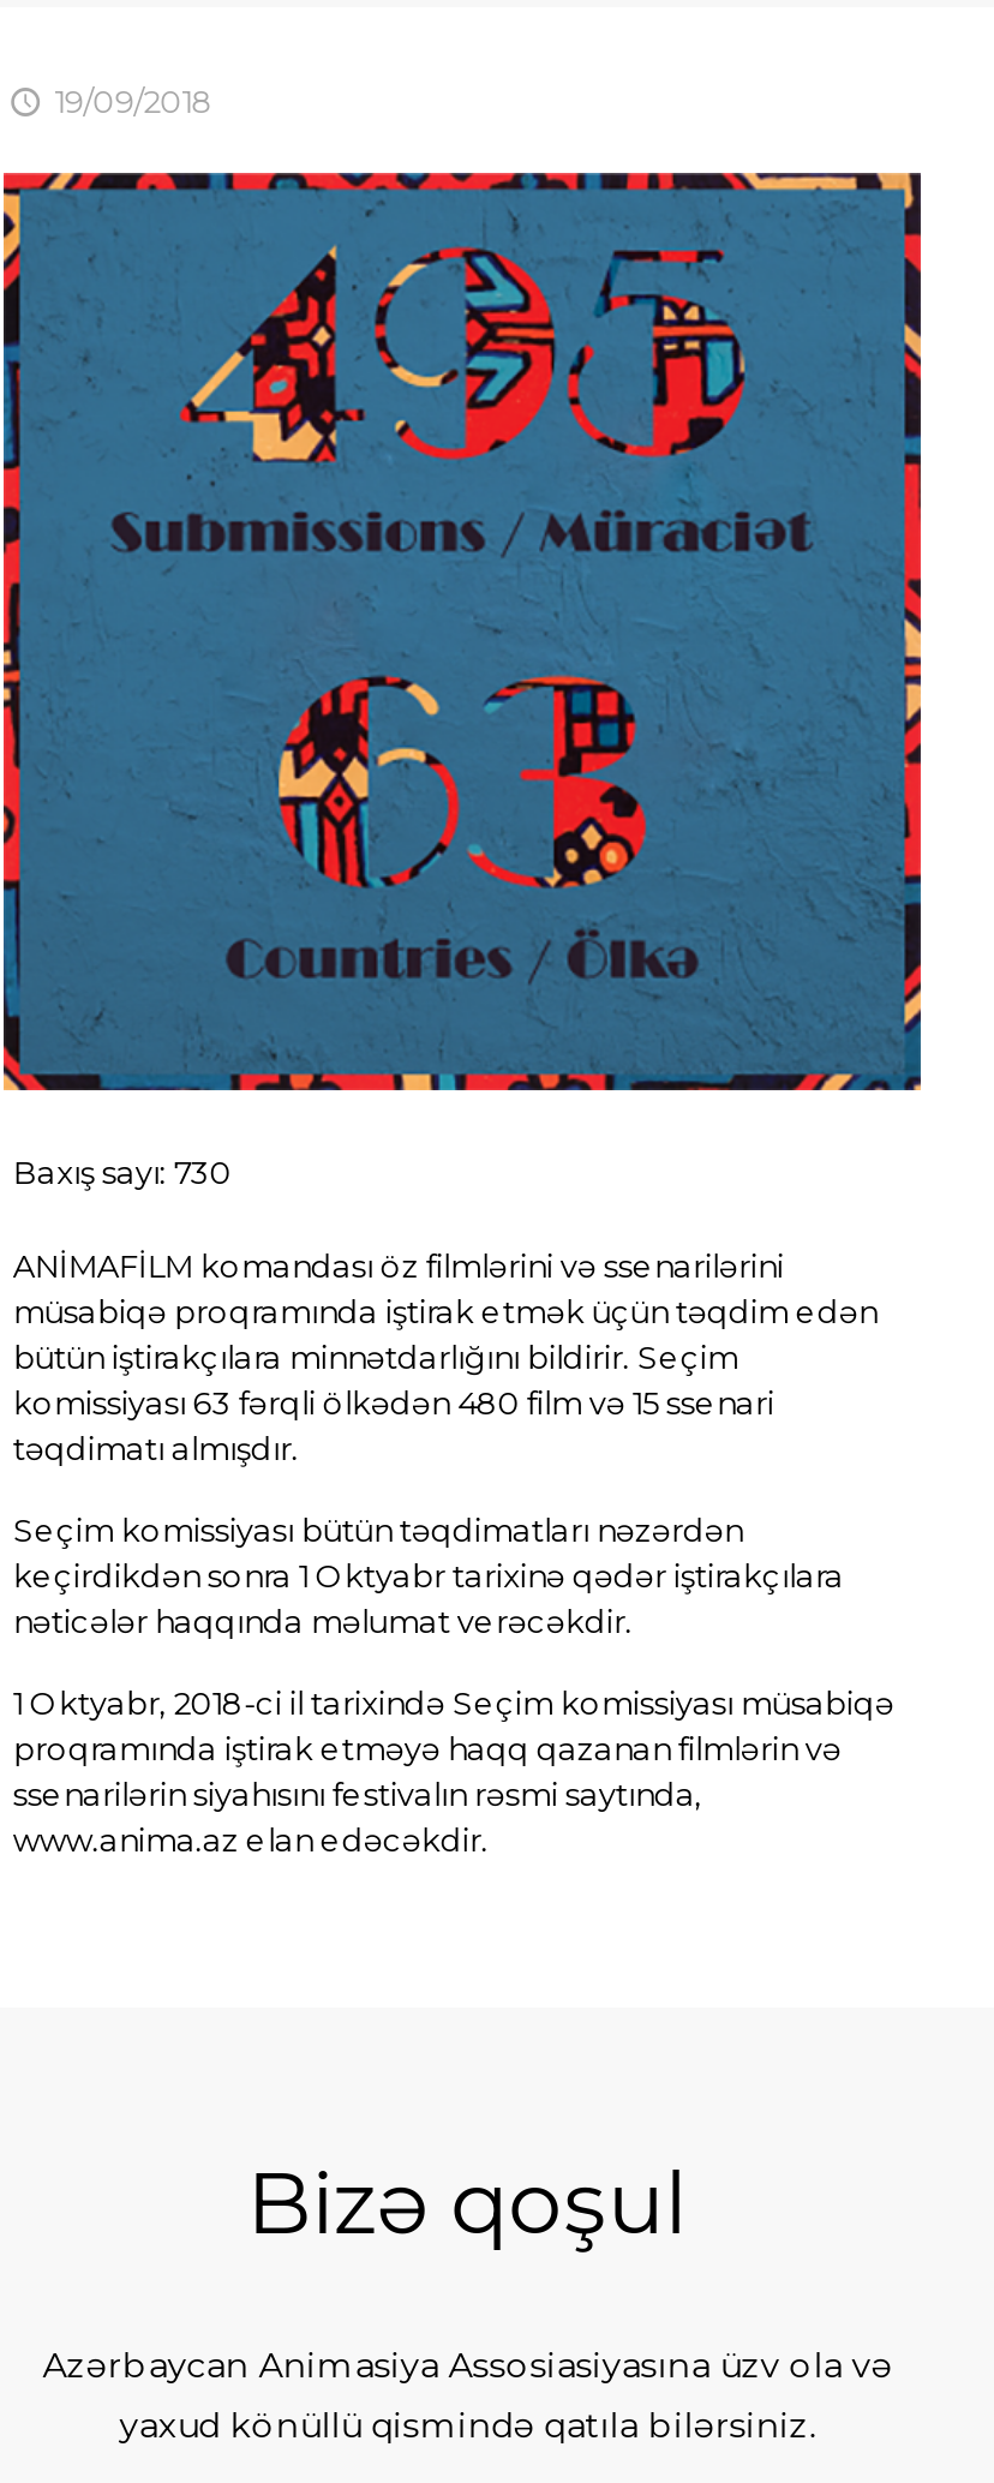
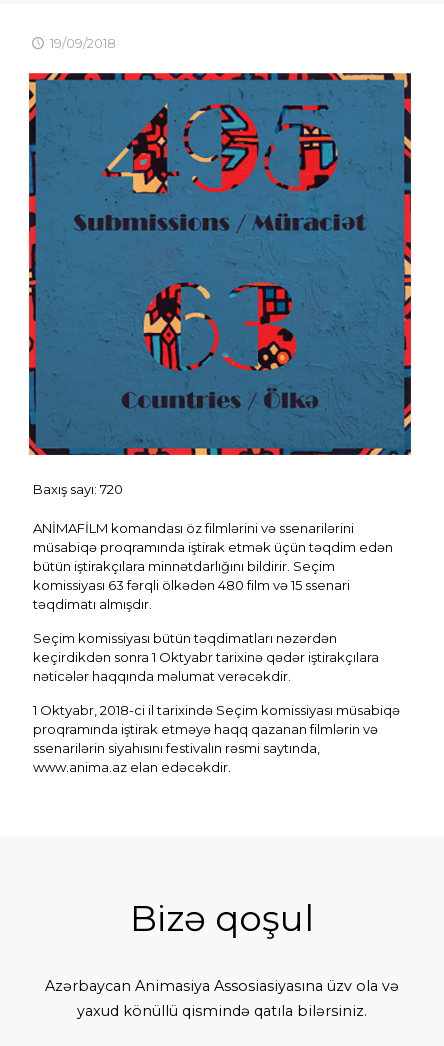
[13,1153,231,1191] Baxış sayı: 730 -> [33,481,123,497] Baxış sayı: 720

